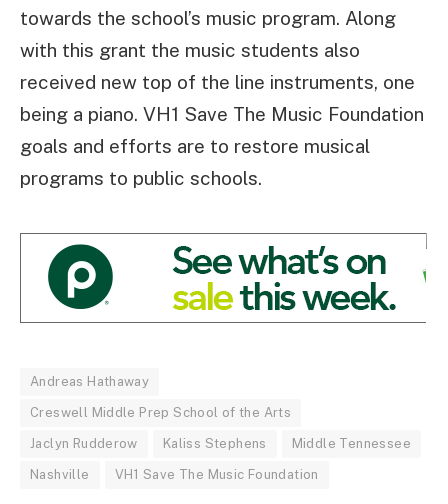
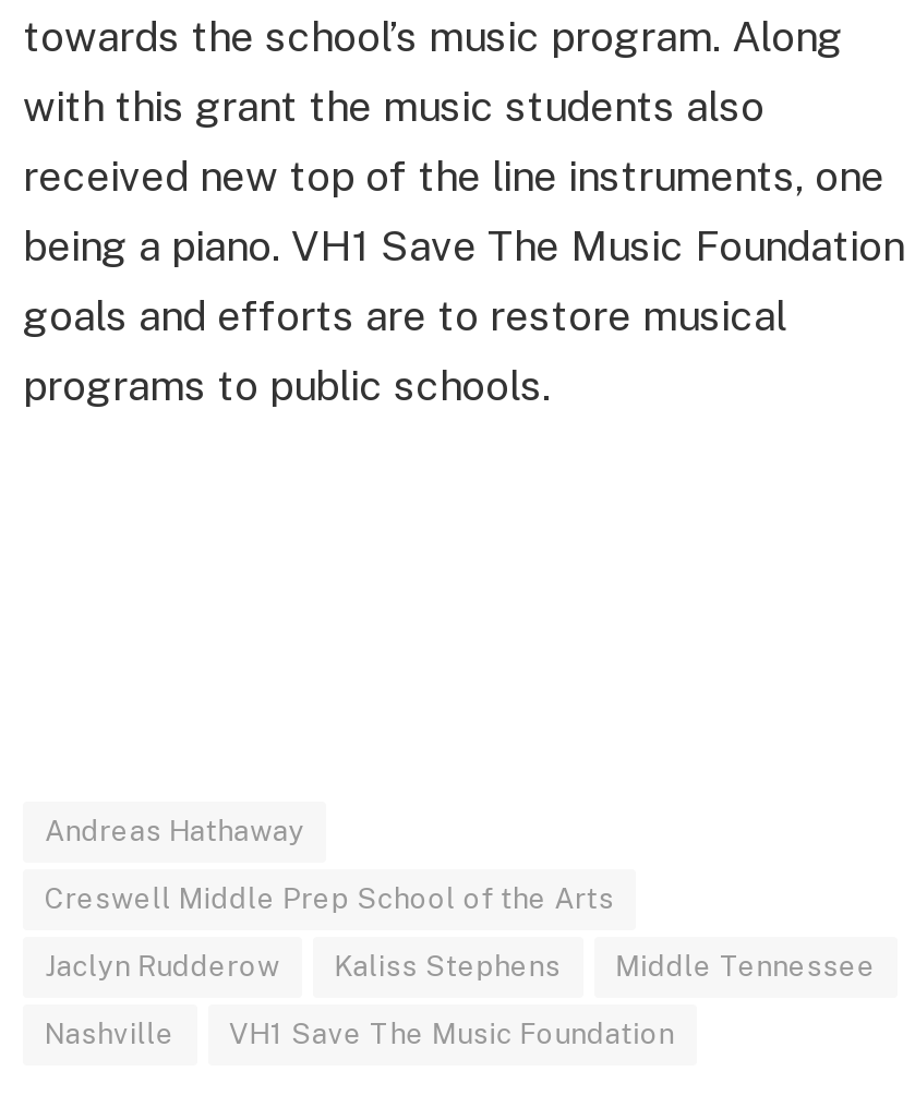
[19,232,427,324] [image] -> none

